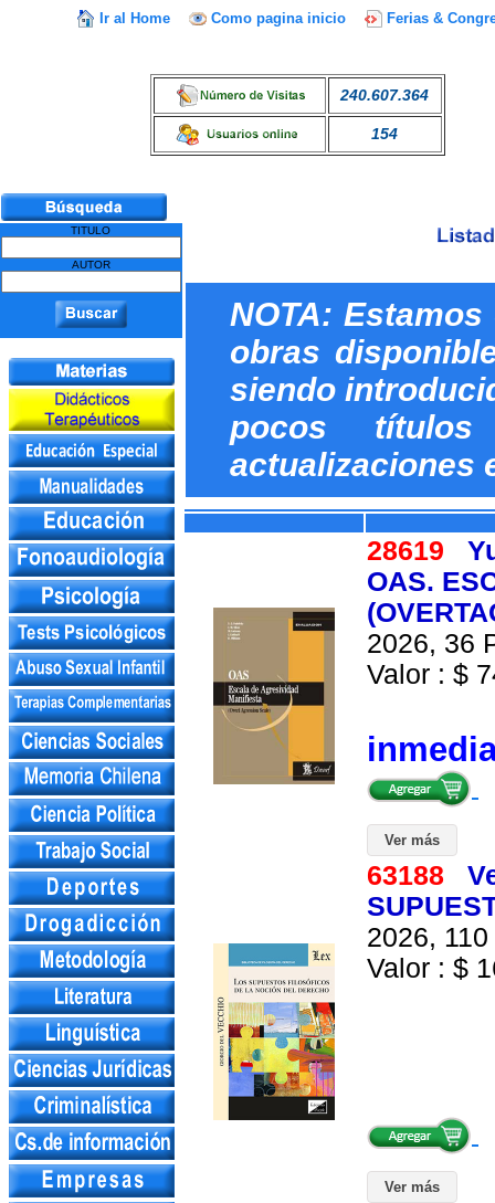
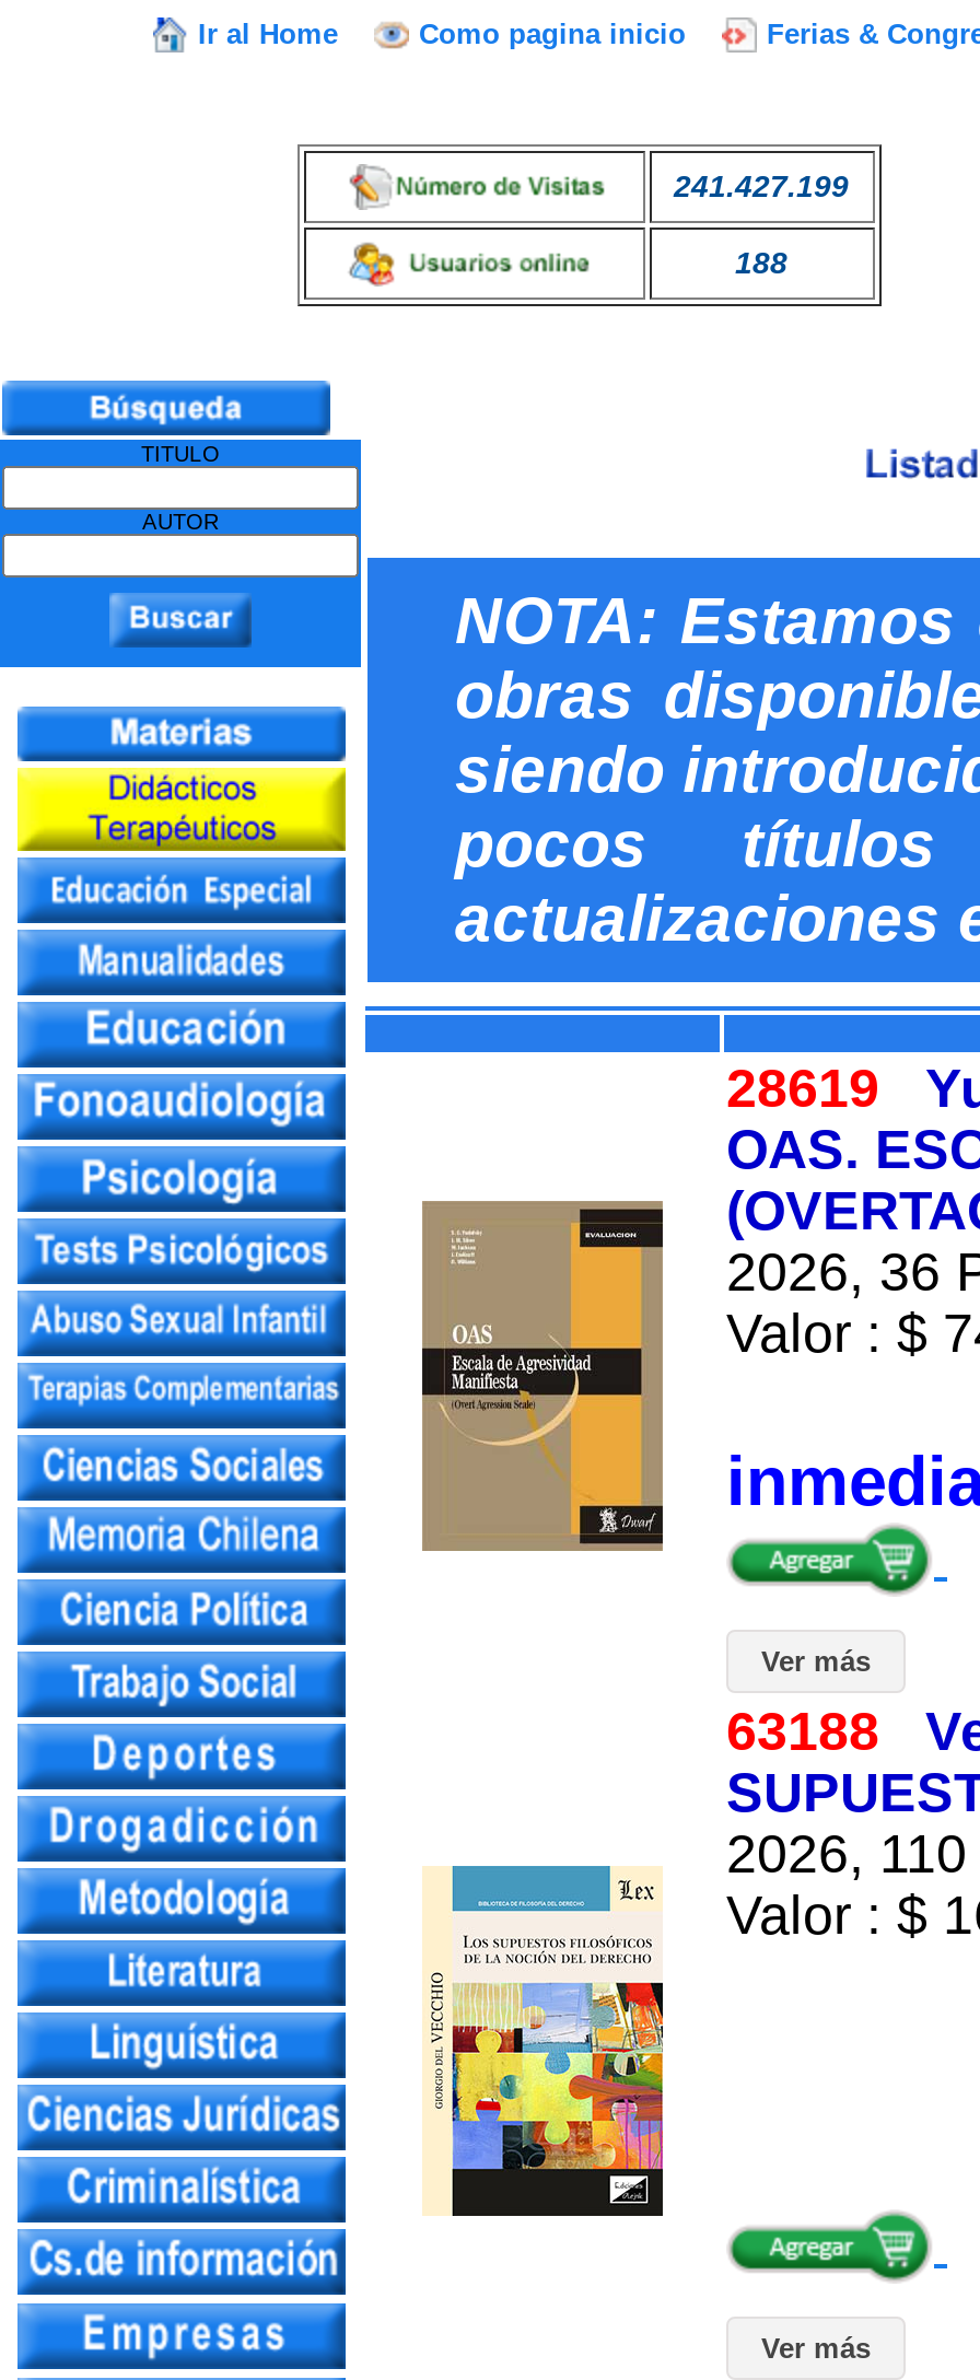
[340,86,429,104] 240.607.364 -> [674,168,849,203] 241.427.199
[371,125,398,143] 154 -> [735,245,787,280] 188

